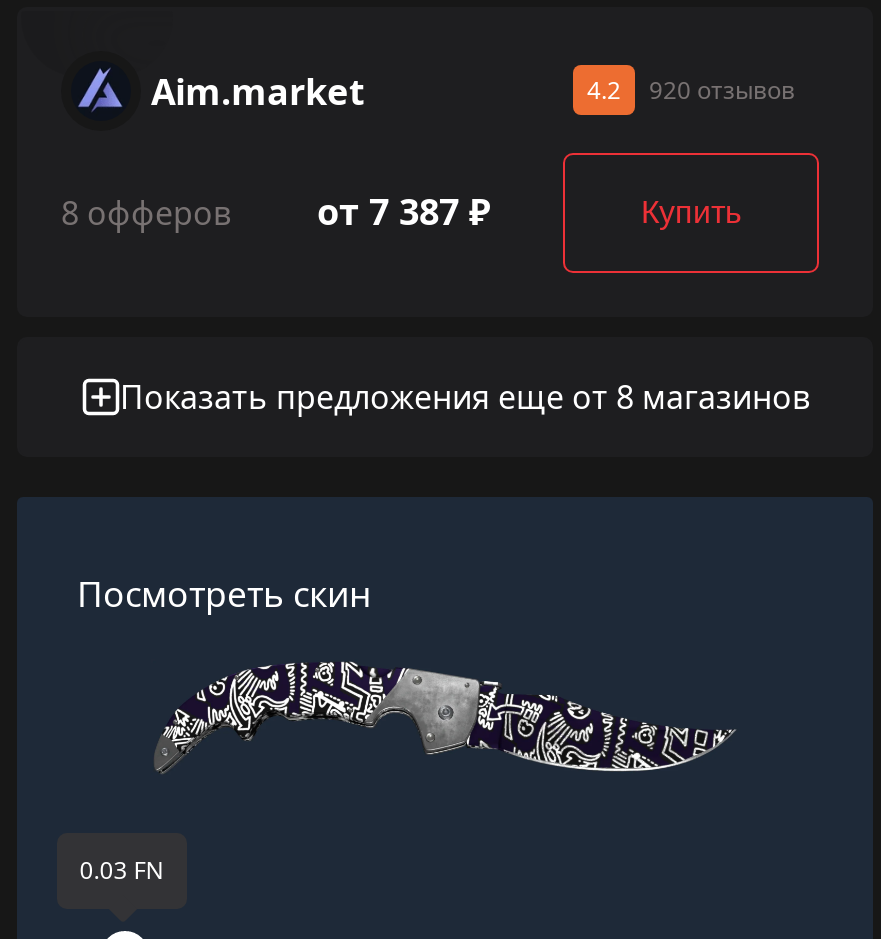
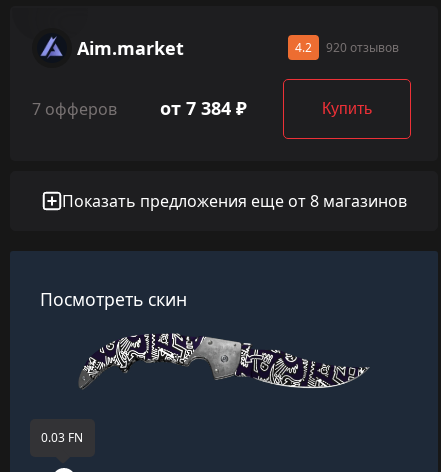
[61,190,231,234] 8 офферов -> [32,97,117,119] 7 офферов
[317,187,491,235] от 7 387 ₽ -> [160,96,247,120] от 7 384 ₽

